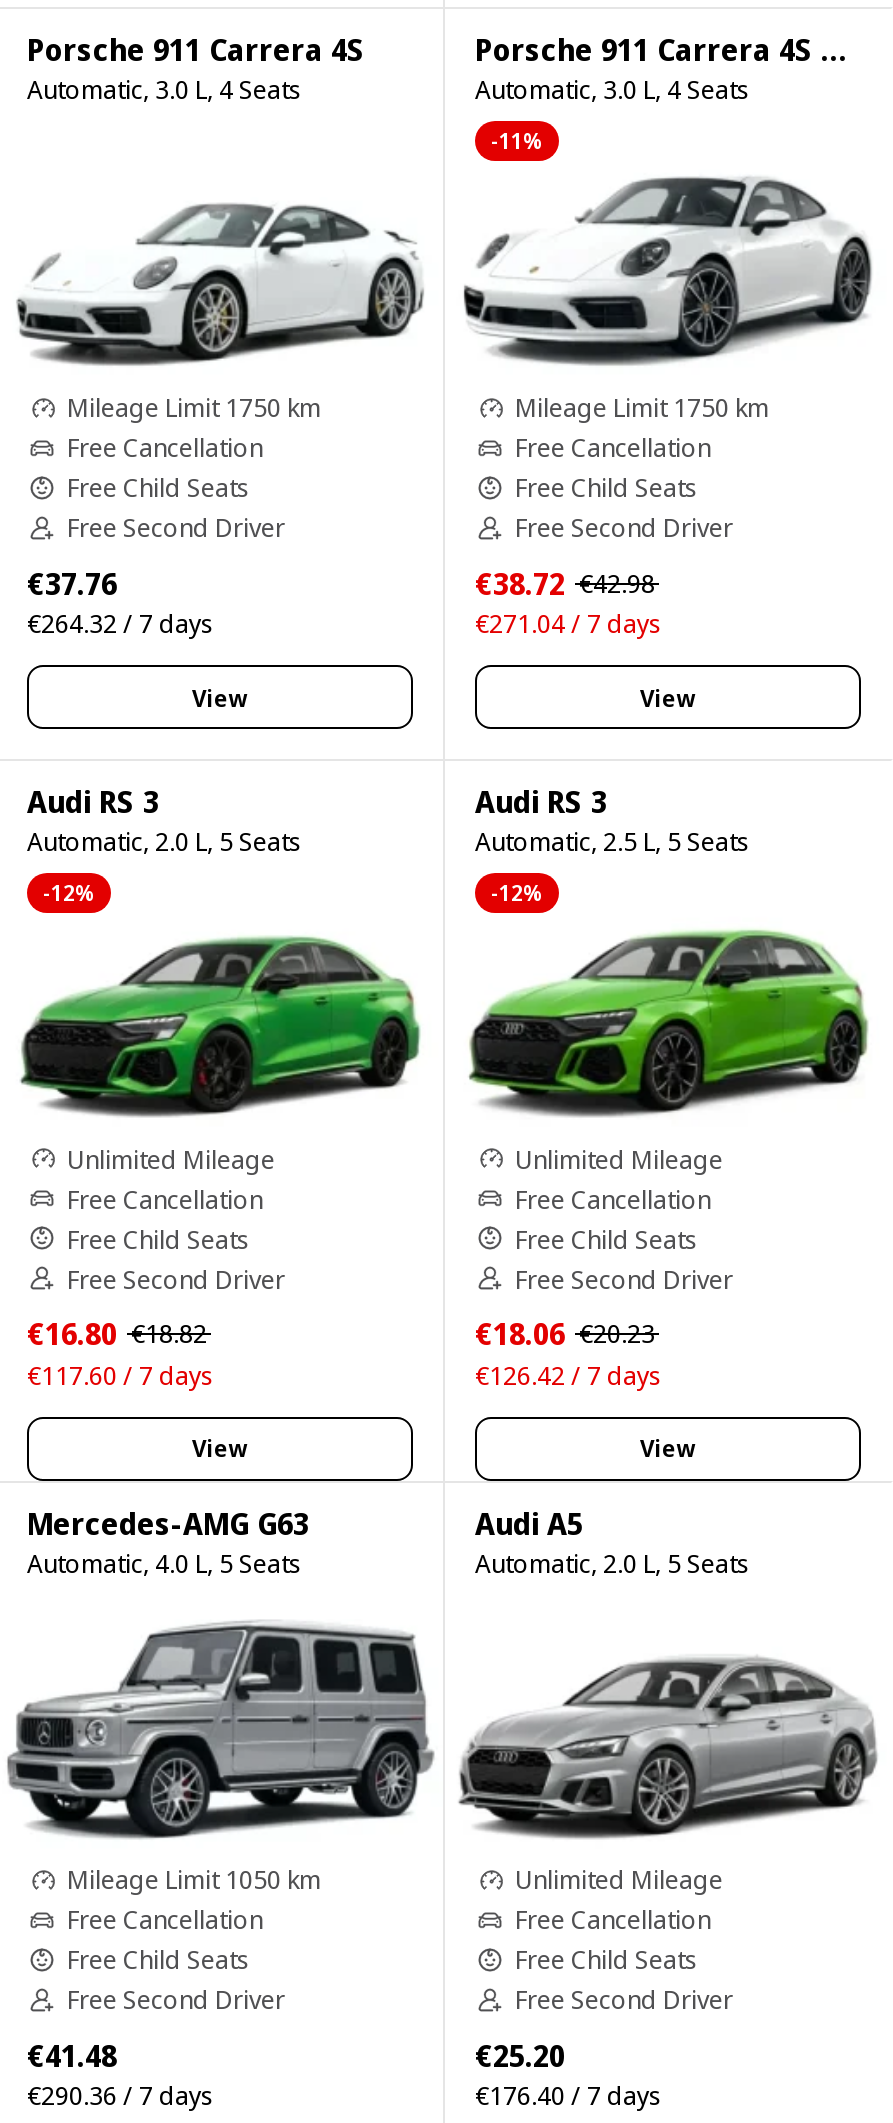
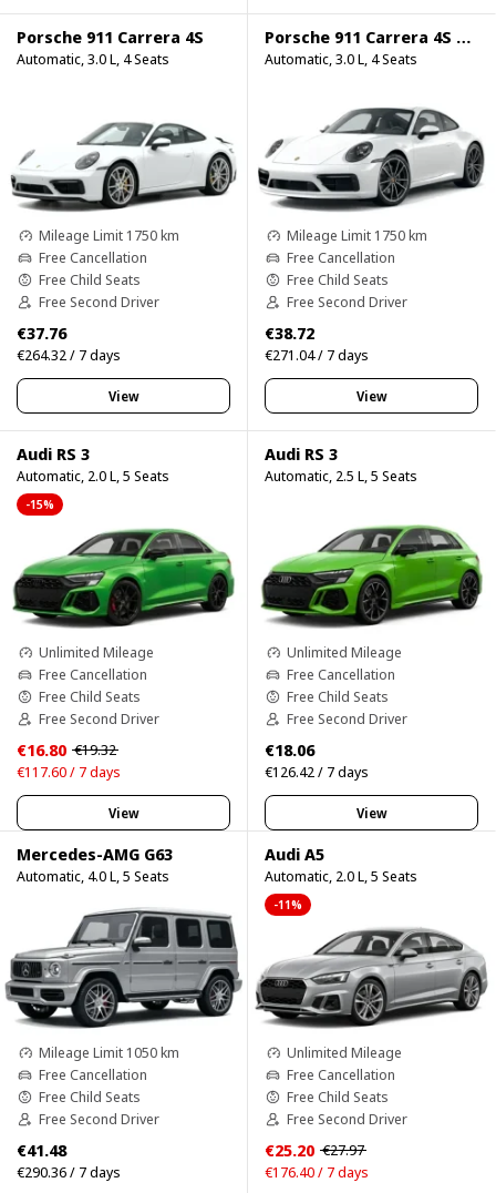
[491,126,543,156] -11% -> none
[475,562,655,602] €38.72 €42.98 -> [265,321,314,343] €38.72
[43,877,95,907] -12% -> [25,496,54,512] -15%
[491,877,543,907] -12% -> none
[27,1313,207,1353] €16.80 €18.82 -> [17,738,116,760] €16.80 €19.32
[475,1313,655,1353] €18.06 €20.23 -> [265,738,314,760] €18.06
none -> [273,896,302,913] -11%
[475,2034,565,2074] €25.20 -> [265,1138,364,1161] €25.20 €27.97

